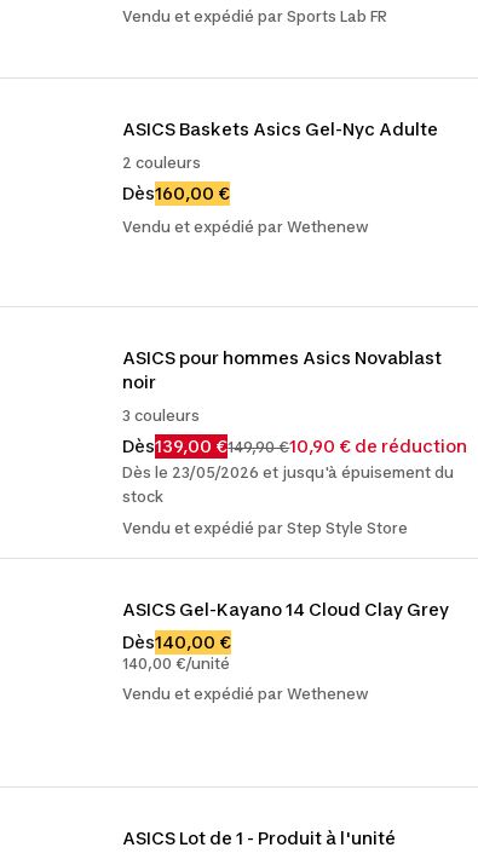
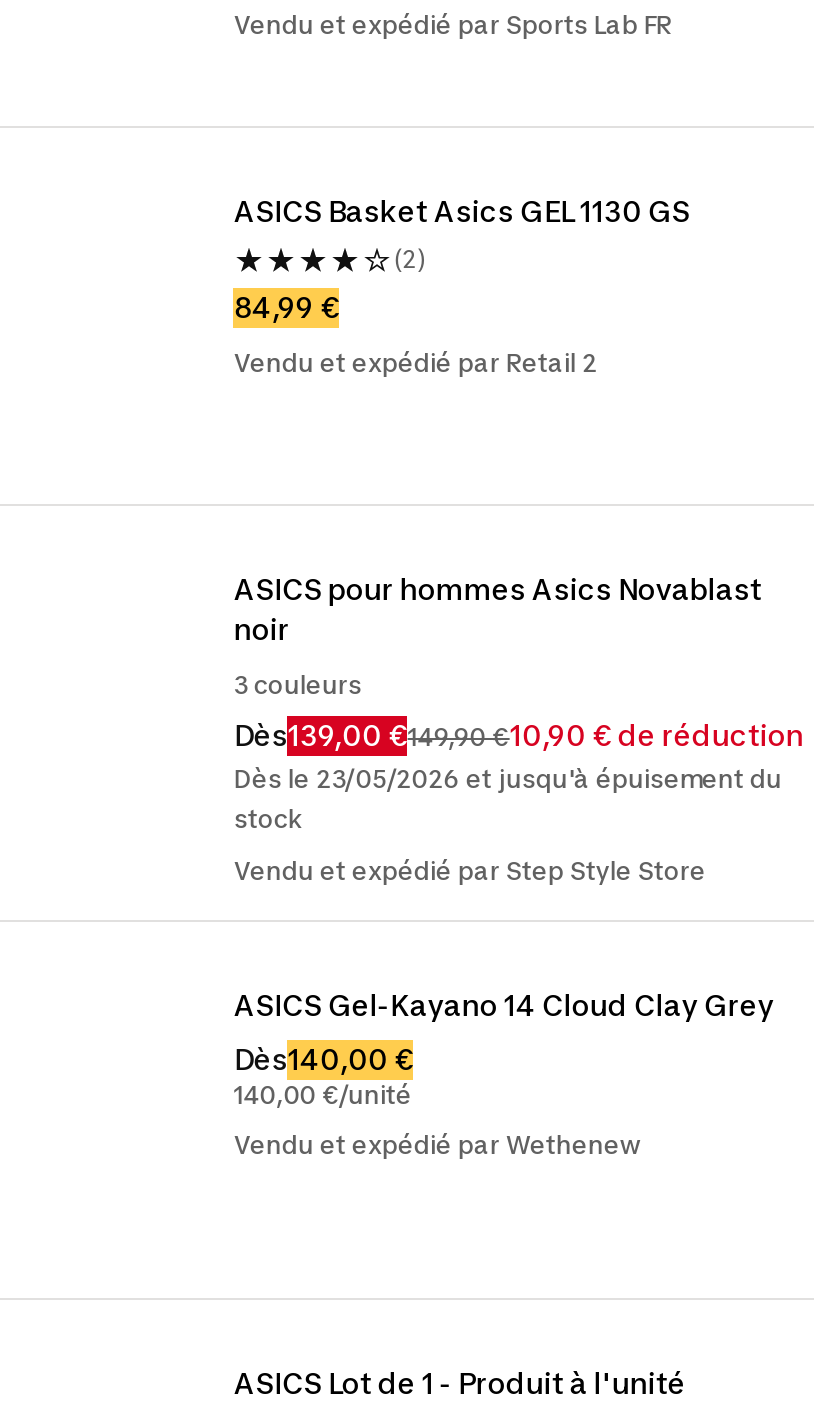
[123,119,438,139] ASICS Baskets Asics Gel-Nyc Adulte -> [234,194,690,228] ASICS Basket Asics GEL 1130 GS
[123,154,201,172] 2 couleurs -> [394,244,426,274] (2)
[123,183,230,203] Dès160,00 € -> [234,290,340,324] 84,99 €
[123,218,369,236] Vendu et expédié par Wethenew -> [234,348,598,378] Vendu et expédié par Retail 2

